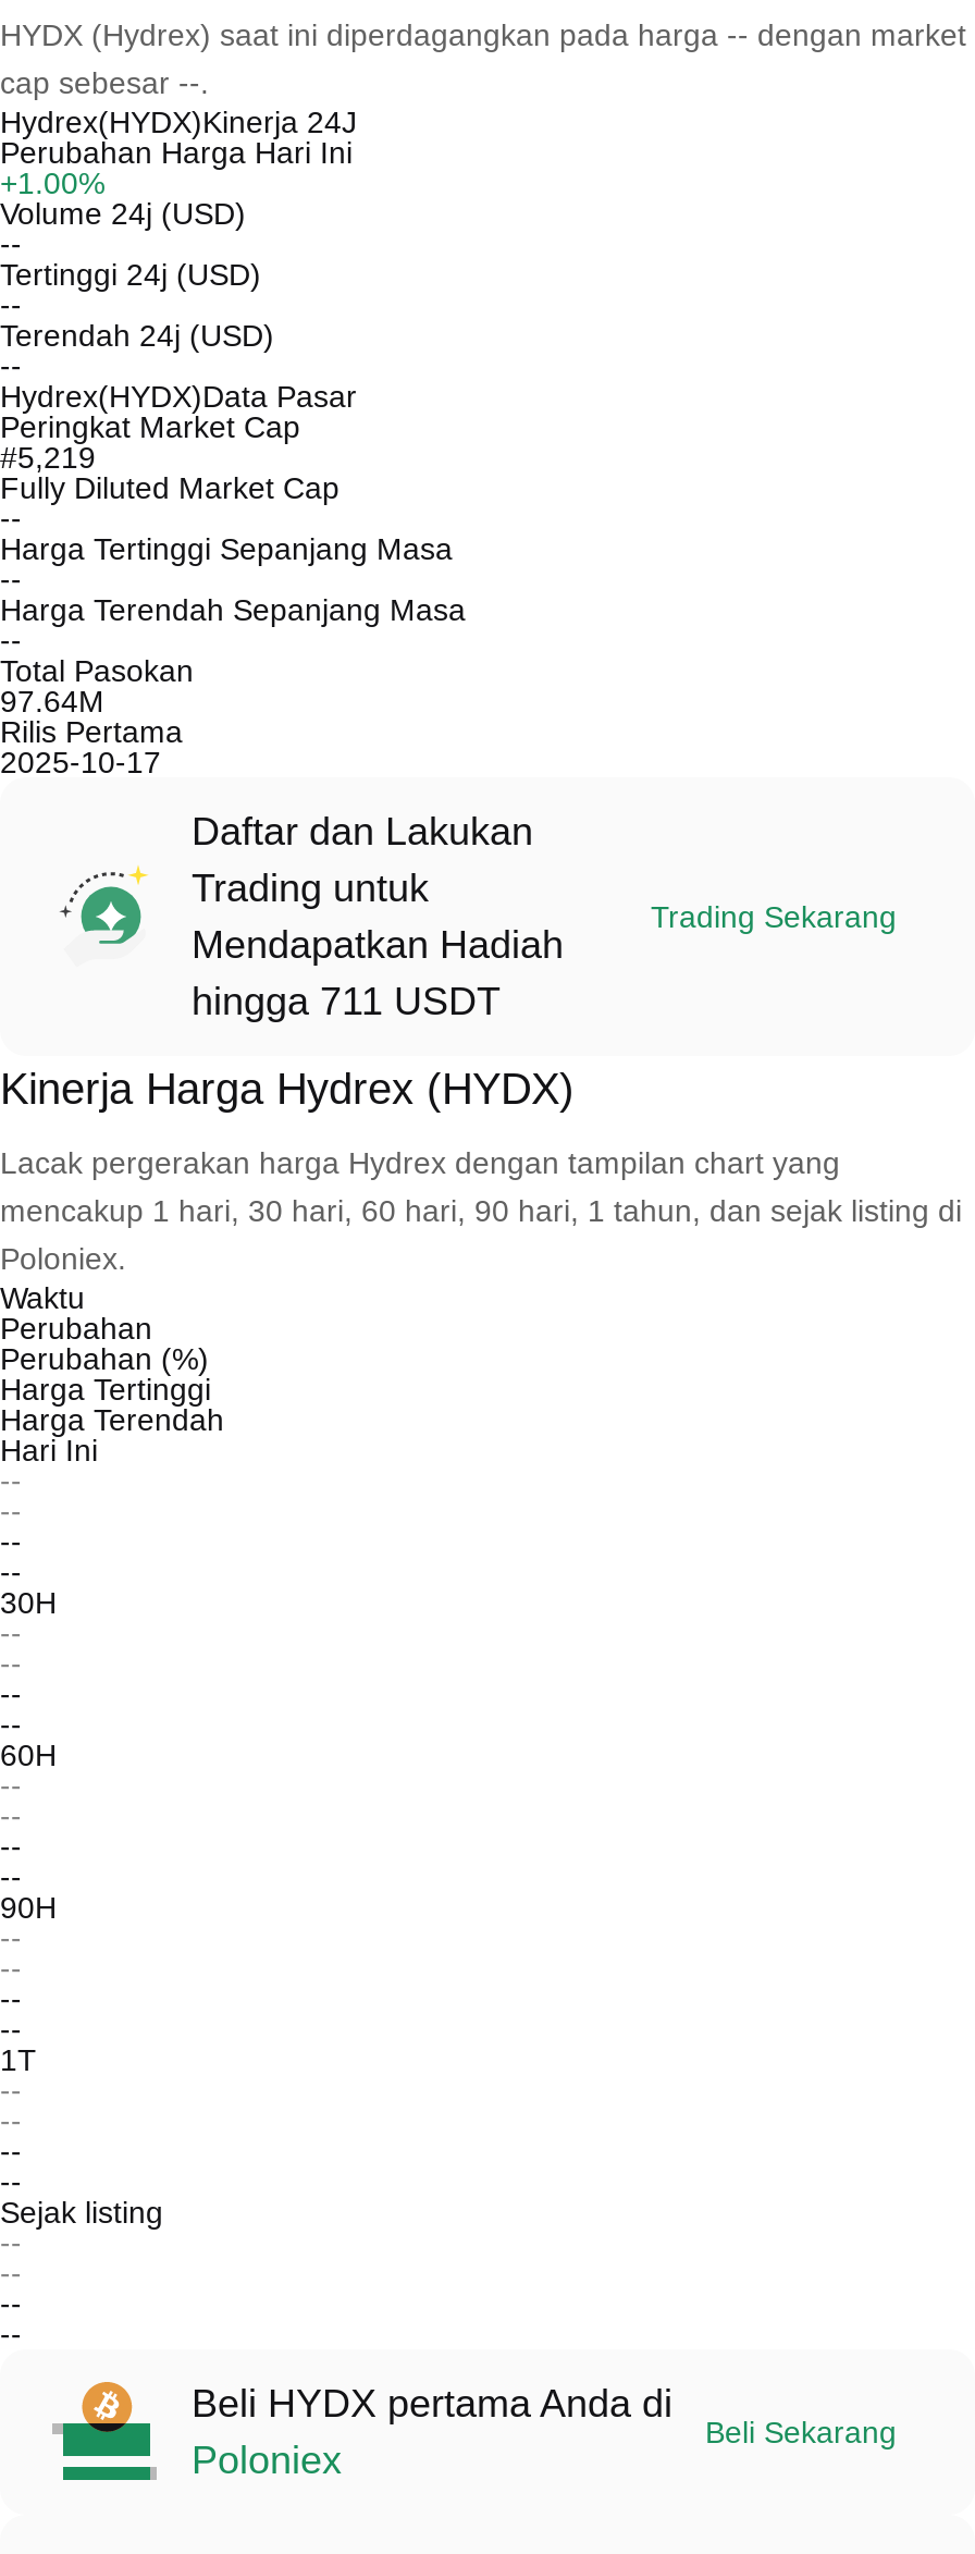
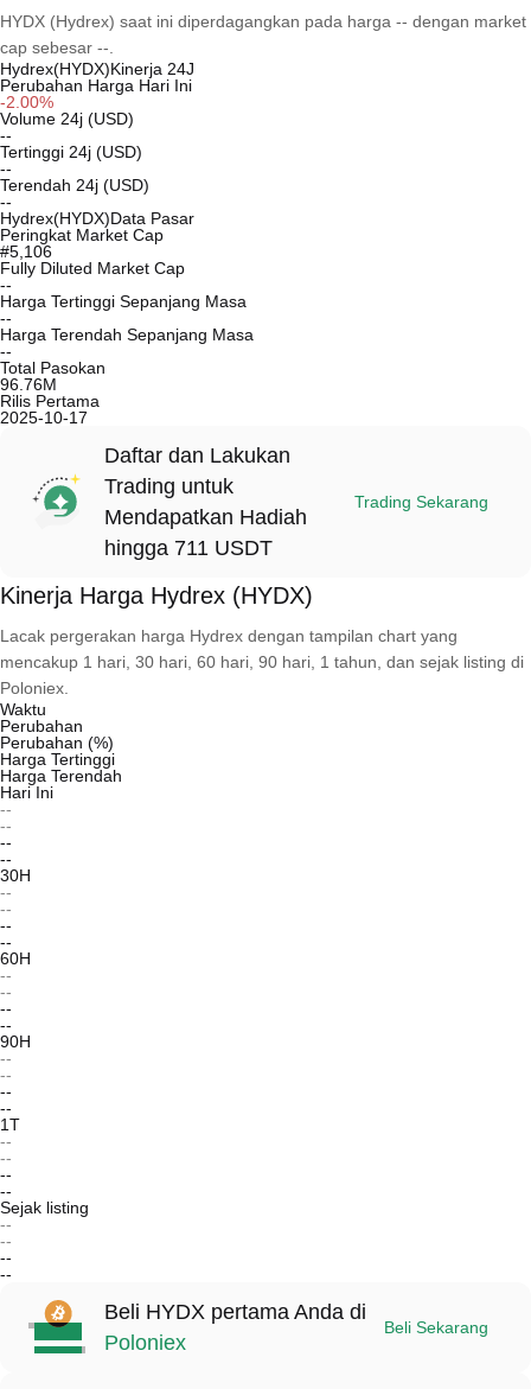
[0,165,104,200] +1.00% -> [0,93,53,111] -2.00%
[0,440,96,475] #5,219 -> [0,242,52,261] #5,106
[0,684,104,719] 97.64M -> [0,375,57,394] 96.76M

